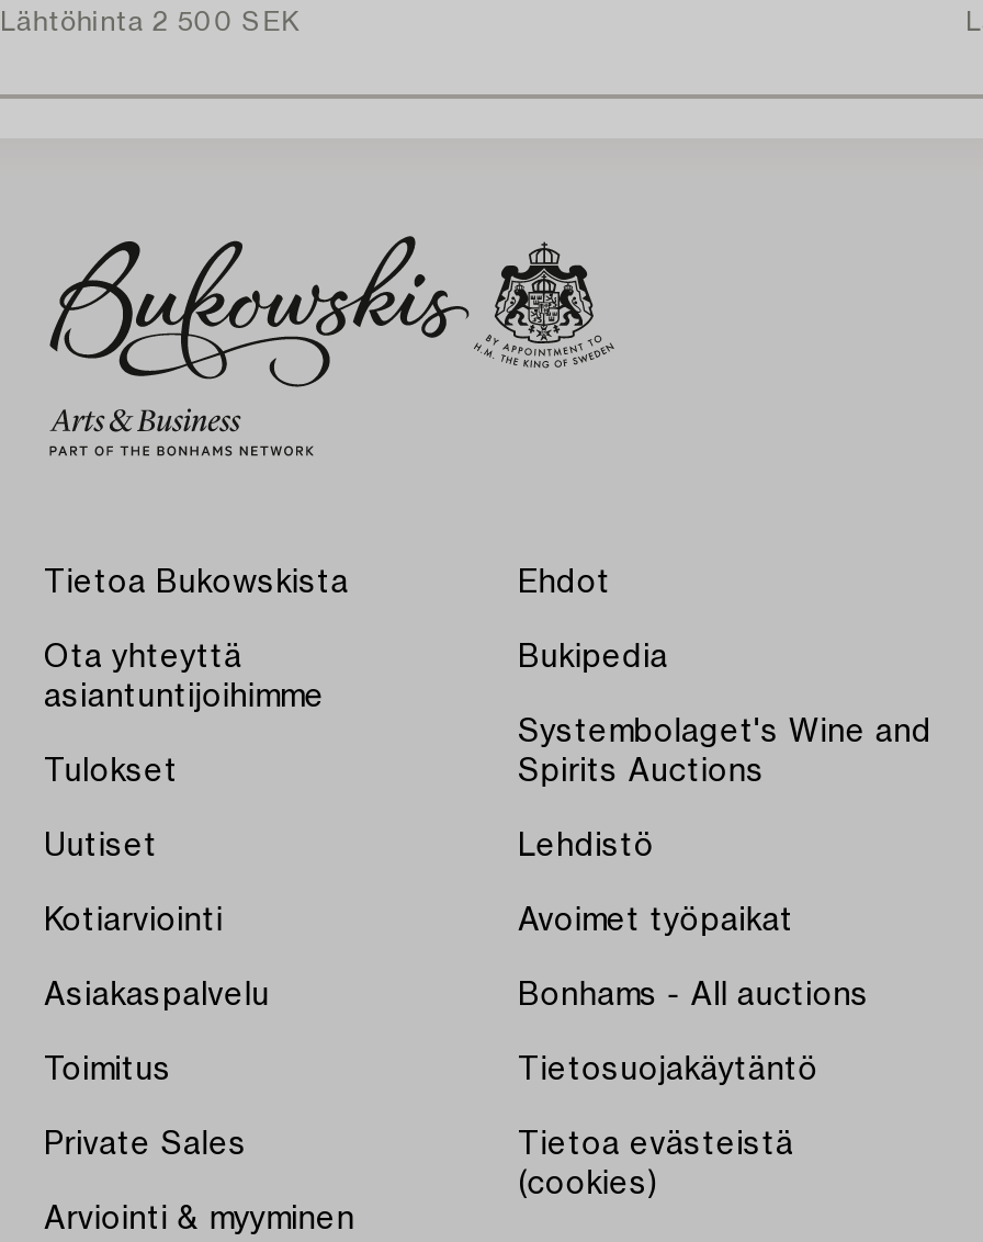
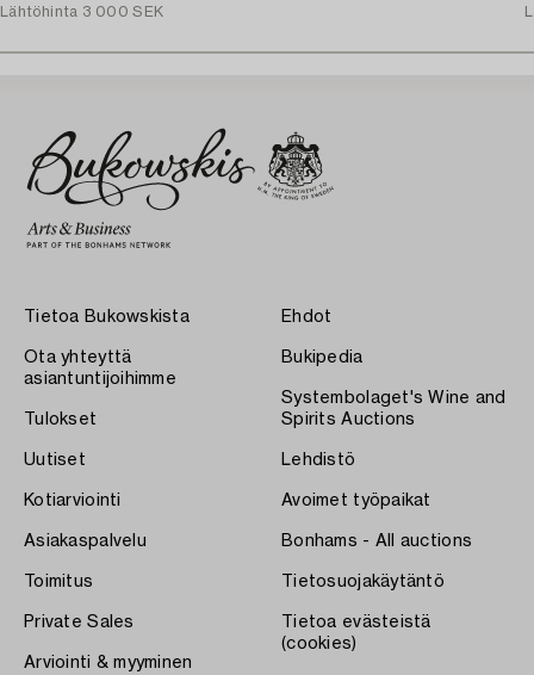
[0,9,300,36] Lähtöhinta 2 500 SEK -> [0,5,164,19] Lähtöhinta 3 000 SEK

